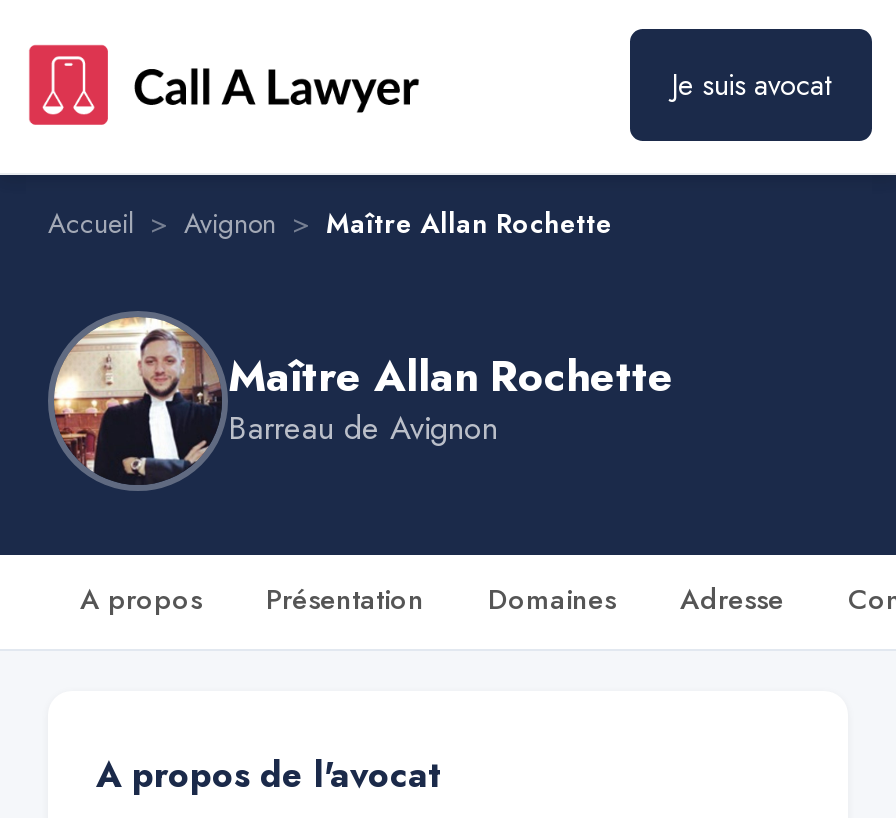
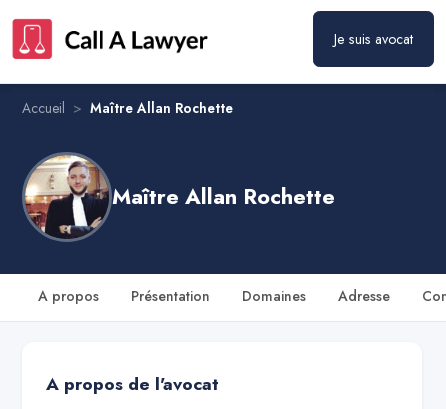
[48,203,612,243] Accueil > Avignon > Maître Allan Rochette -> [22,98,233,118] Accueil > Maître Allan Rochette
[228,405,498,451] Barreau de Avignon -> none

